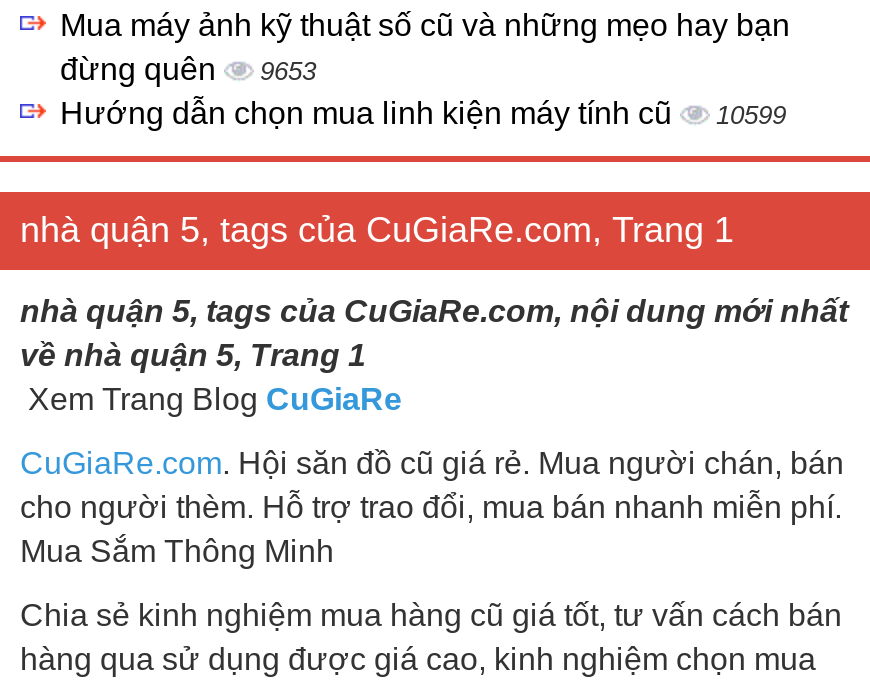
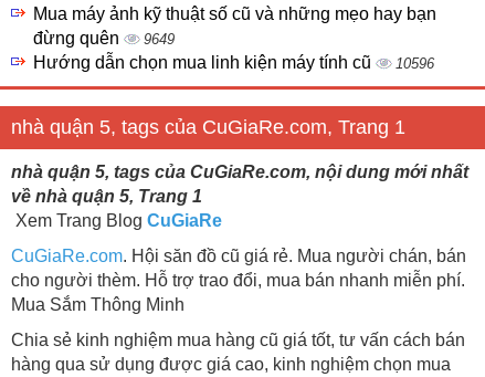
[60,52,316,86] đừng quên 9653 -> [33,29,175,48] đừng quên 9649
[60,96,786,130] Hướng dẫn chọn mua linh kiện máy tính cũ 10599 -> [33,53,434,72] Hướng dẫn chọn mua linh kiện máy tính cũ 10596

